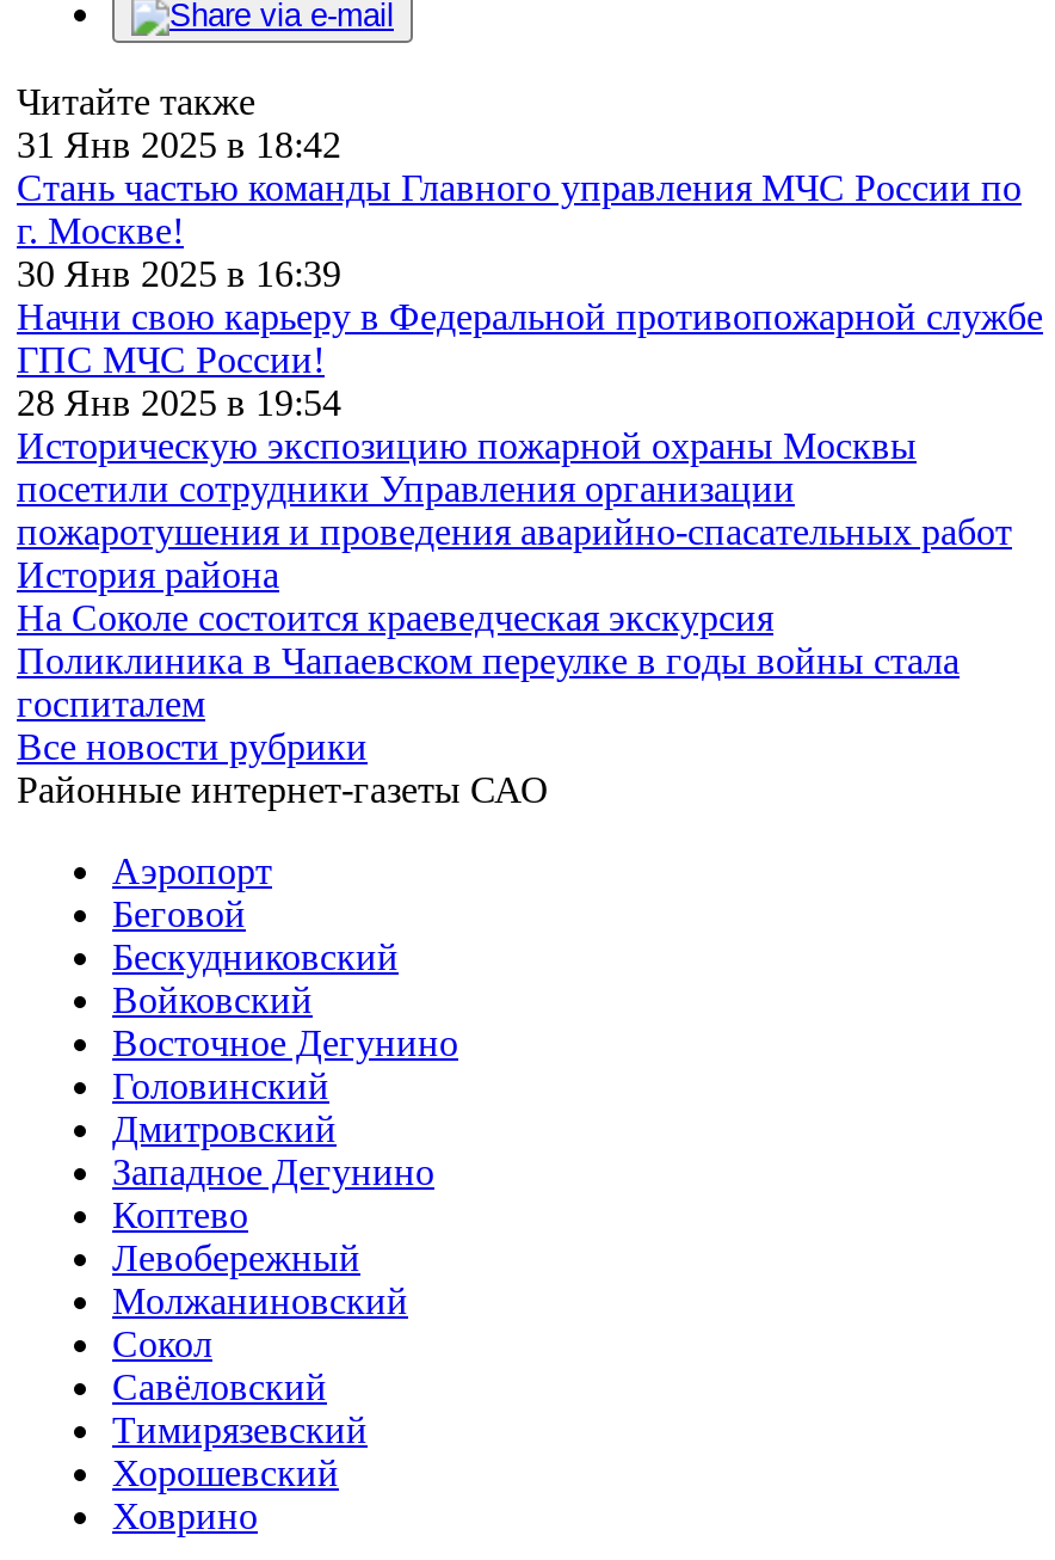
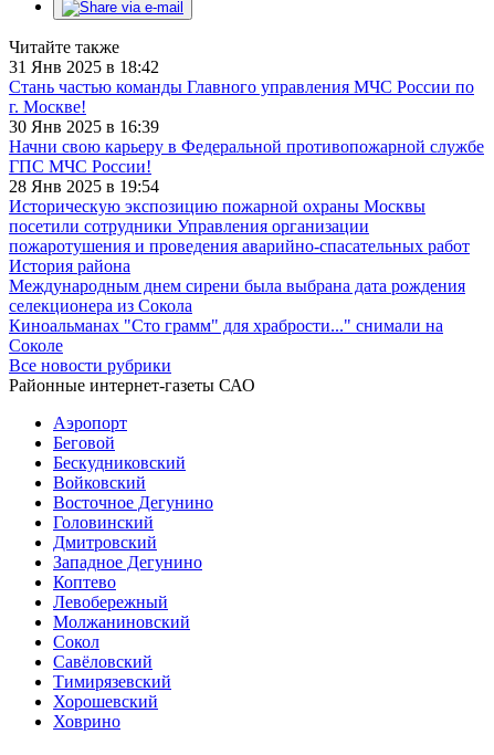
[17,597,960,723] На Соколе состоится краеведческая экскурсия | Поликлиника в Чапаевском переулке в годы войны стала | госпиталем -> [9,276,465,355] Международным днем сирени была выбрана дата рождения | селекционера из Сокола | Киноальманах "Сто грамм" для храбрости..." снимали на | Соколе

